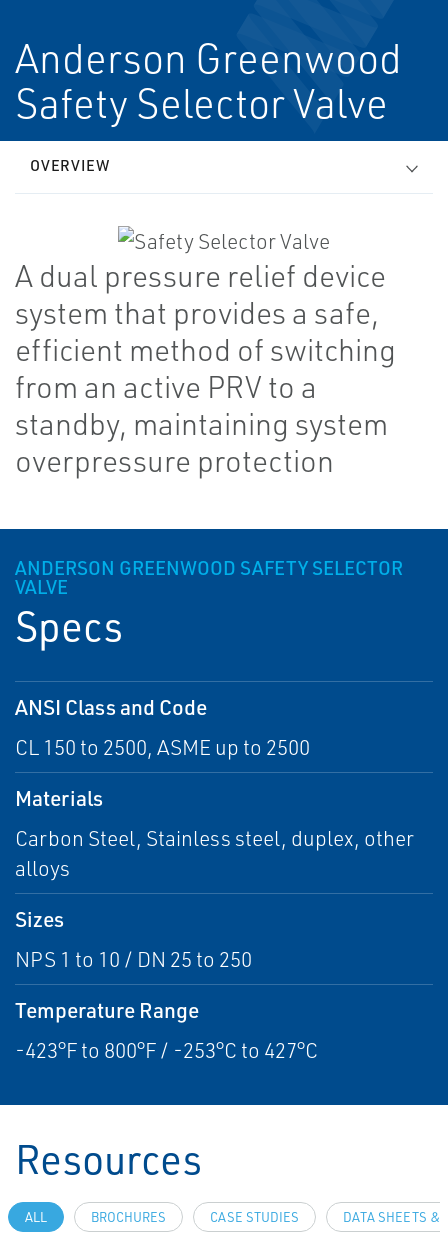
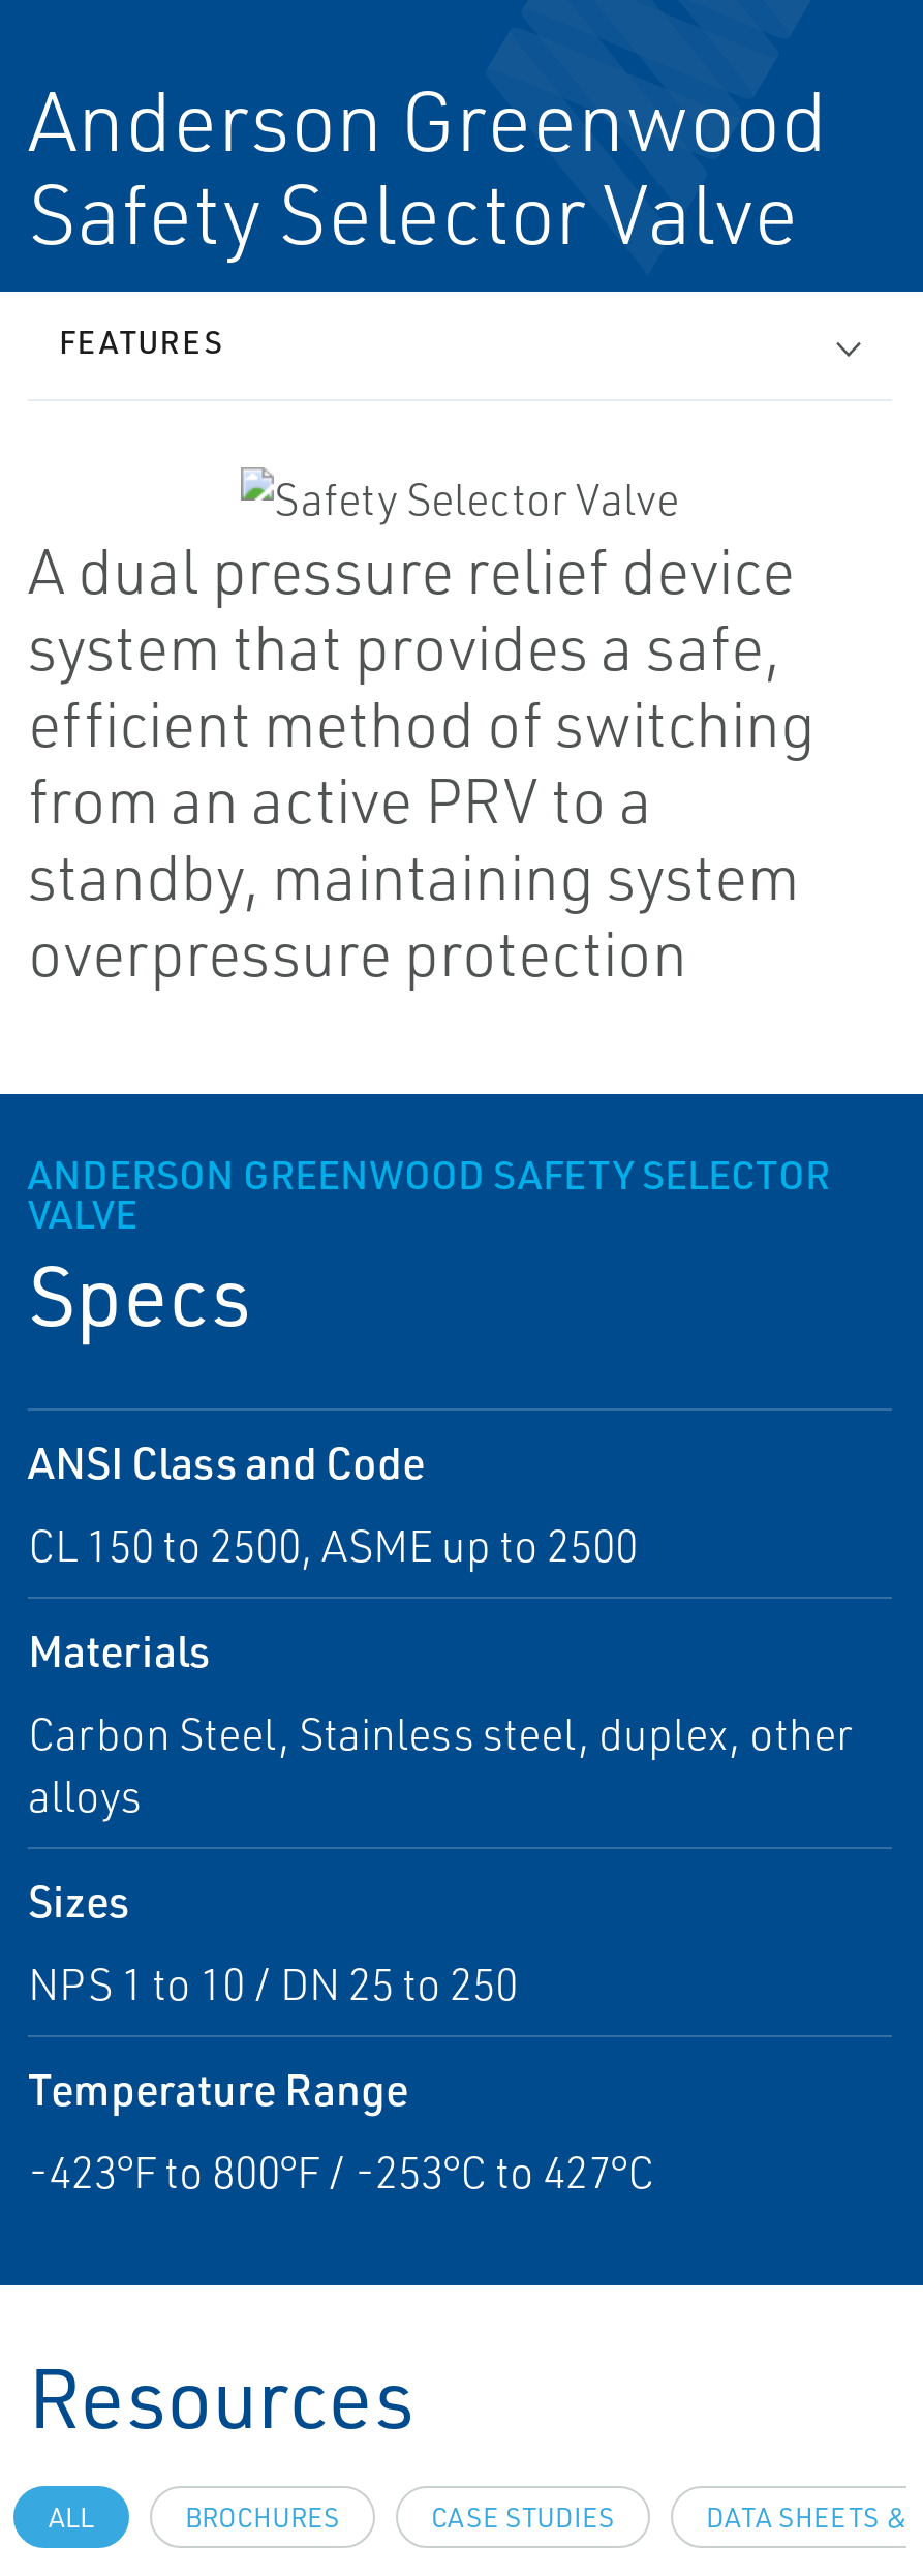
[30,156,110,175] OVERVIEW -> [59,323,224,362] FEATURES

